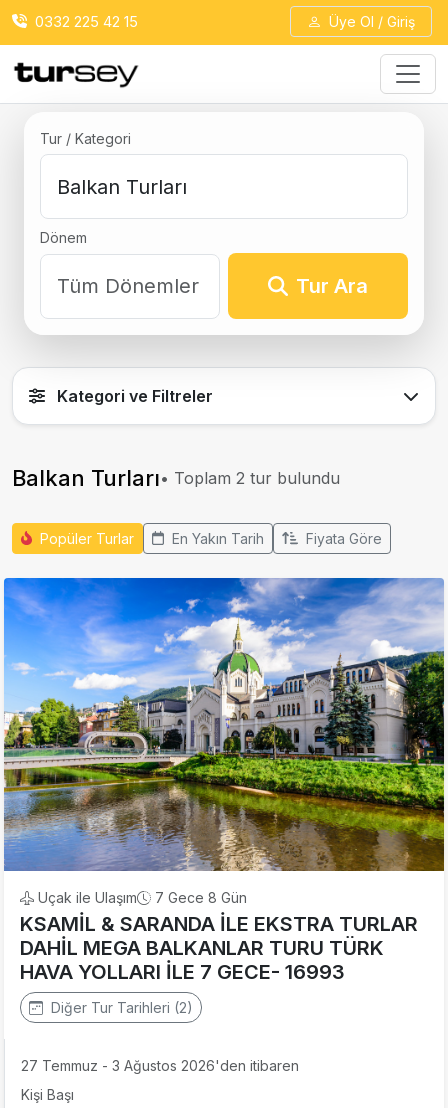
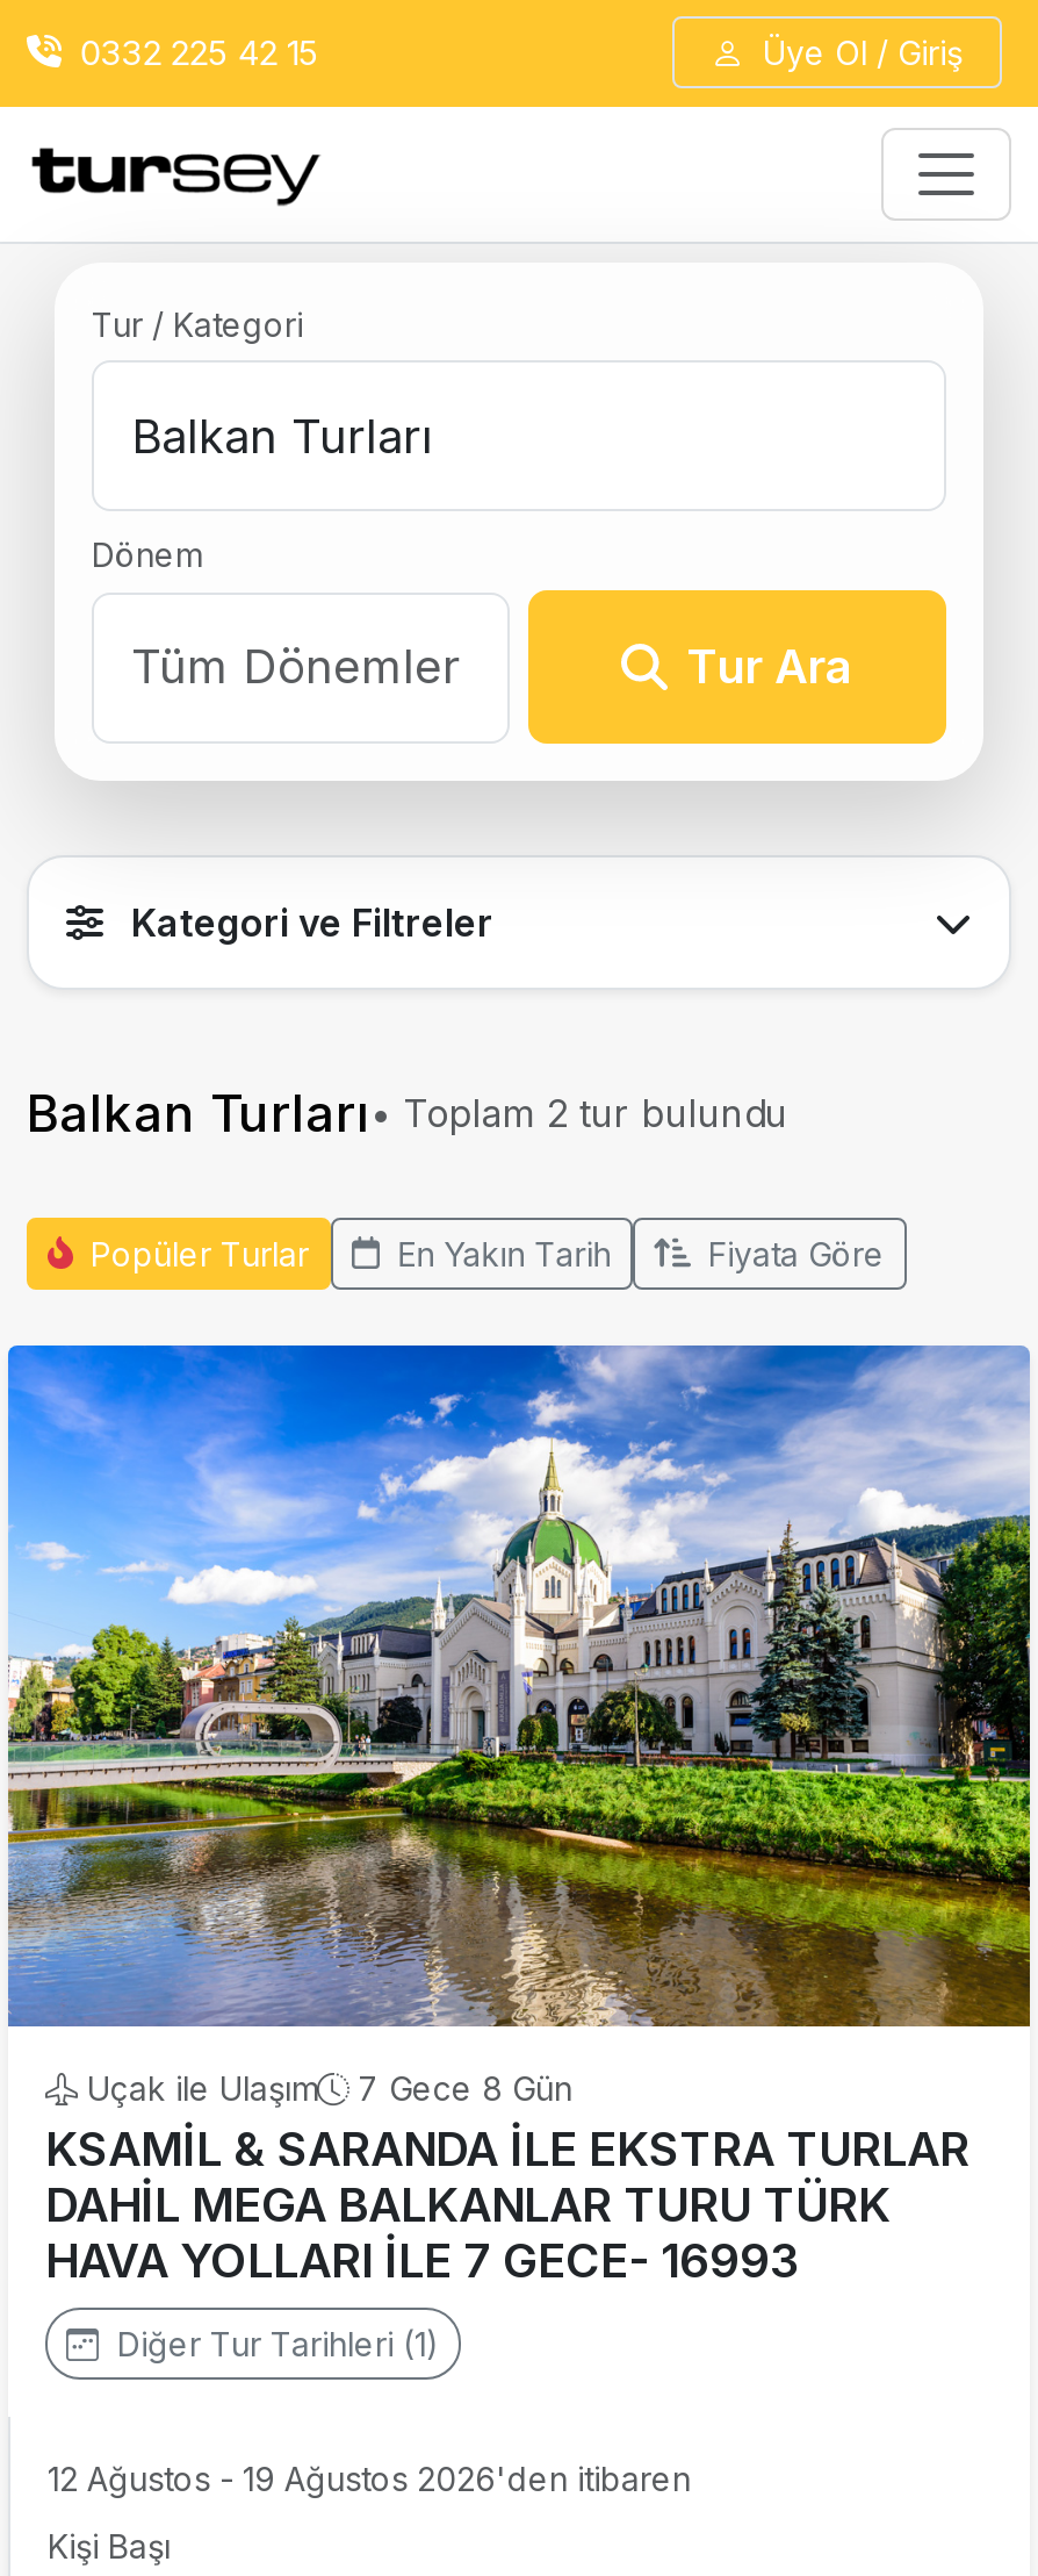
[51,999,193,1016] Diğer Tur Tarihleri (2) -> [117,2325,440,2364] Diğer Tur Tarihleri (1)
[21,1057,299,1074] 27 Temmuz - 3 Ağustos 2026'den itibaren -> [48,2459,691,2499] 12 Ağustos - 19 Ağustos 2026'den itibaren

